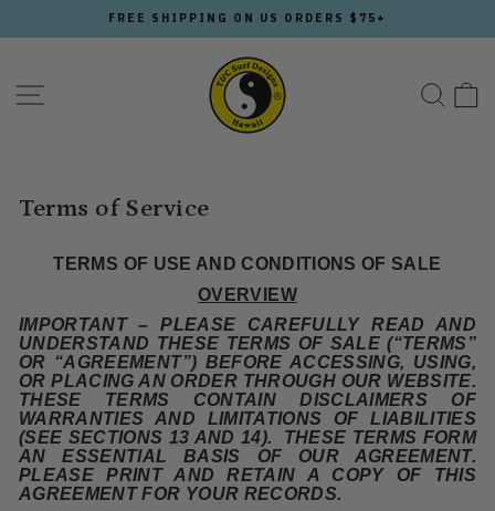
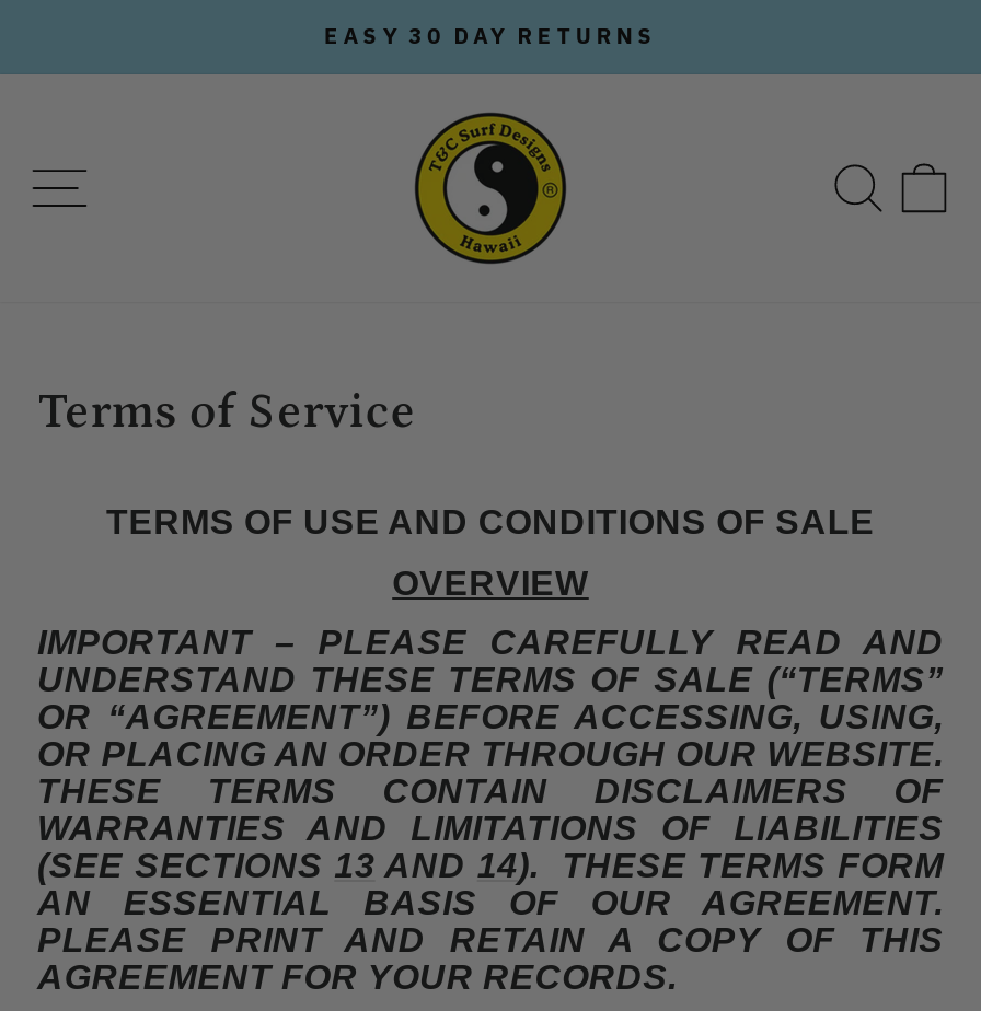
[108,11,387,25] FREE SHIPPING ON US ORDERS $75+ -> [324,22,657,50] EASY 30 DAY RETURNS

